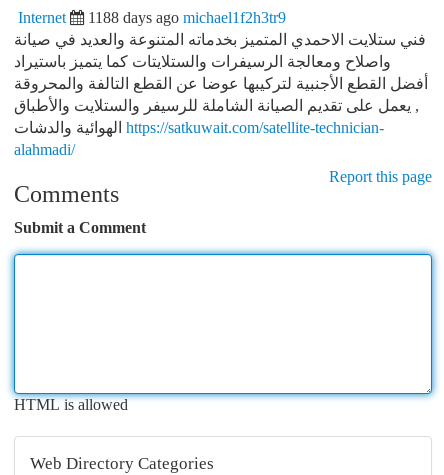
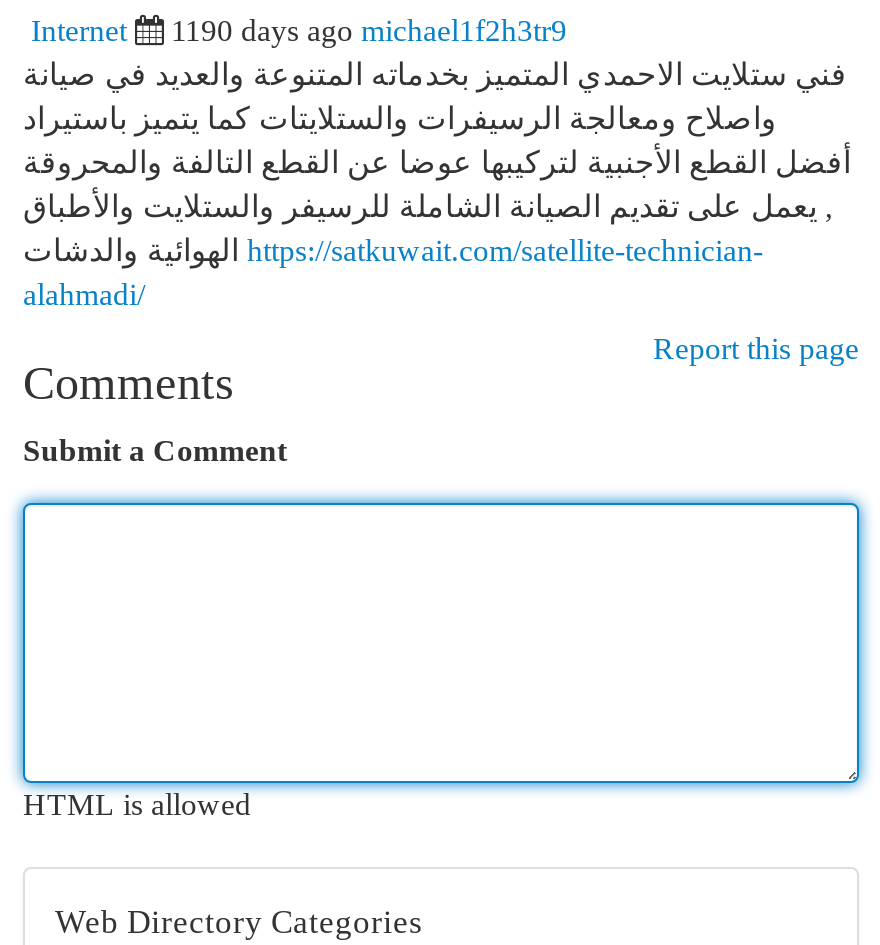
[88,9,286,26] 1188 days ago michael1f2h3tr9 -> [171,13,567,47] 1190 days ago michael1f2h3tr9

